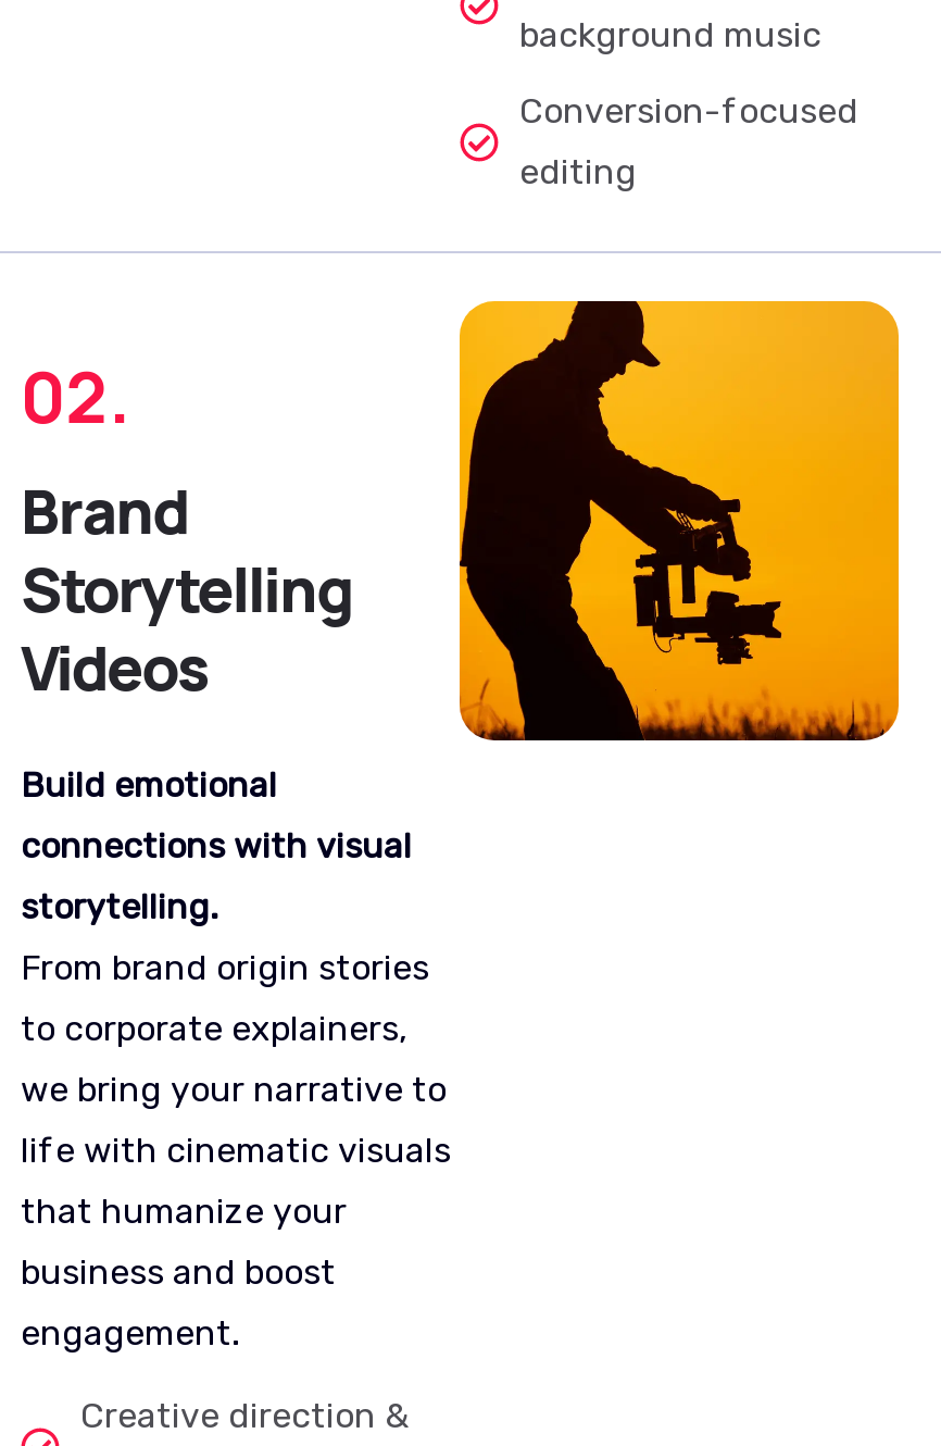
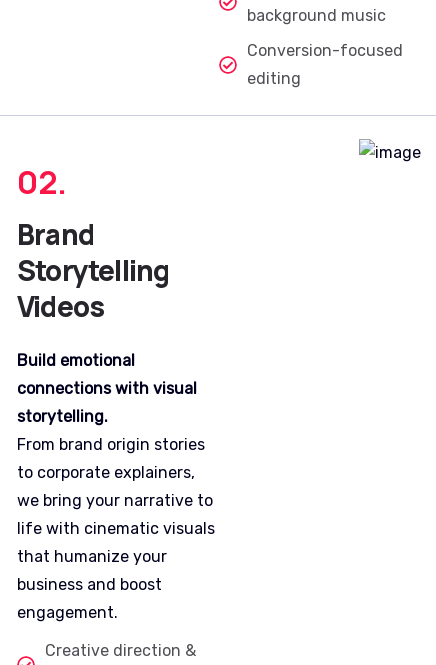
[457,298,901,744] [image] -> none

